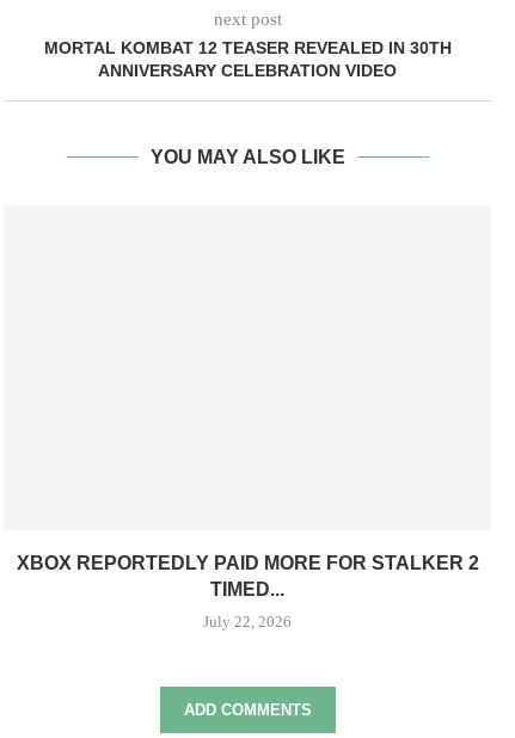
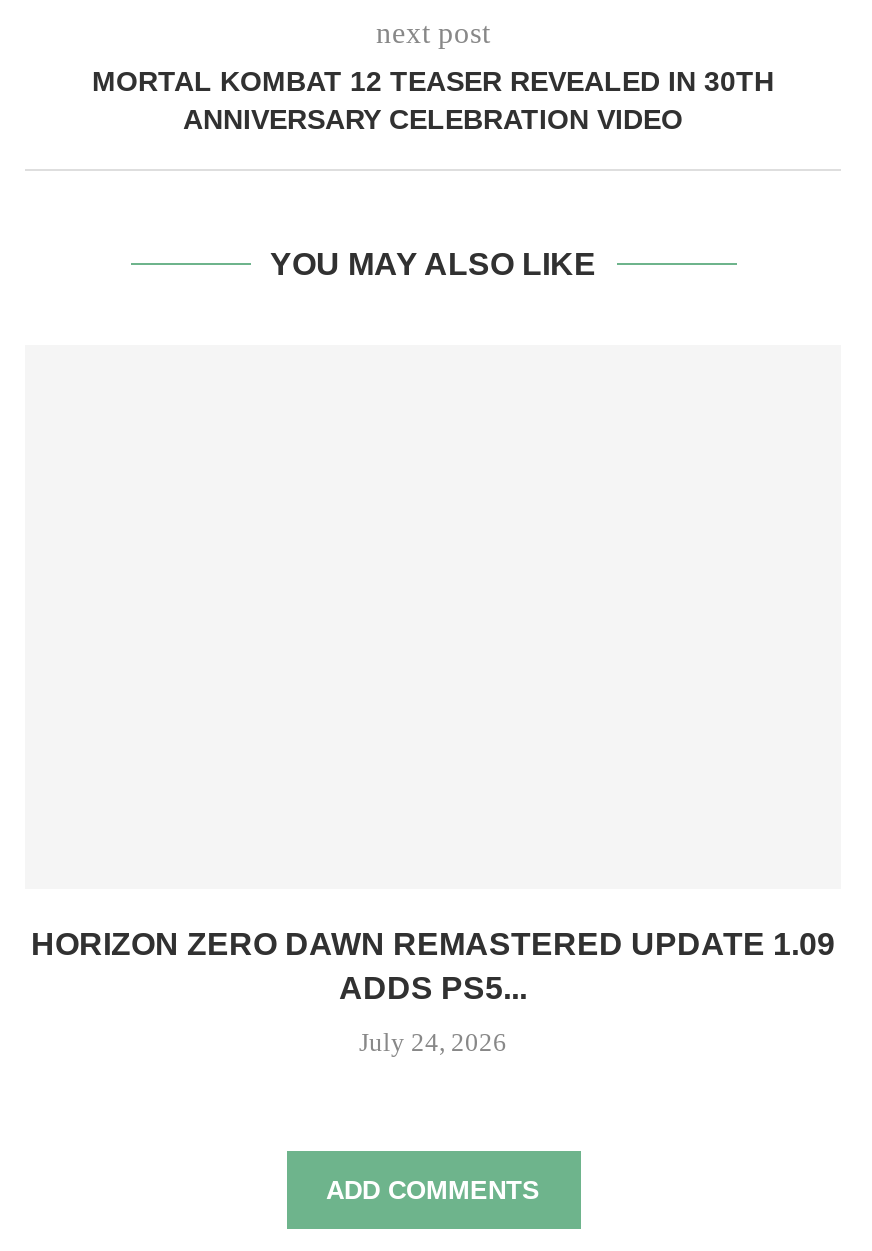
[16,553,479,600] XBOX REPORTEDLY PAID MORE FOR STALKER 2 | TIMED... -> [31,928,835,1006] HORIZON ZERO DAWN REMASTERED UPDATE 1.09 | ADDS PS5...
[203,613,292,631] July 22, 2026 -> [359,1028,507,1058] July 24, 2026

